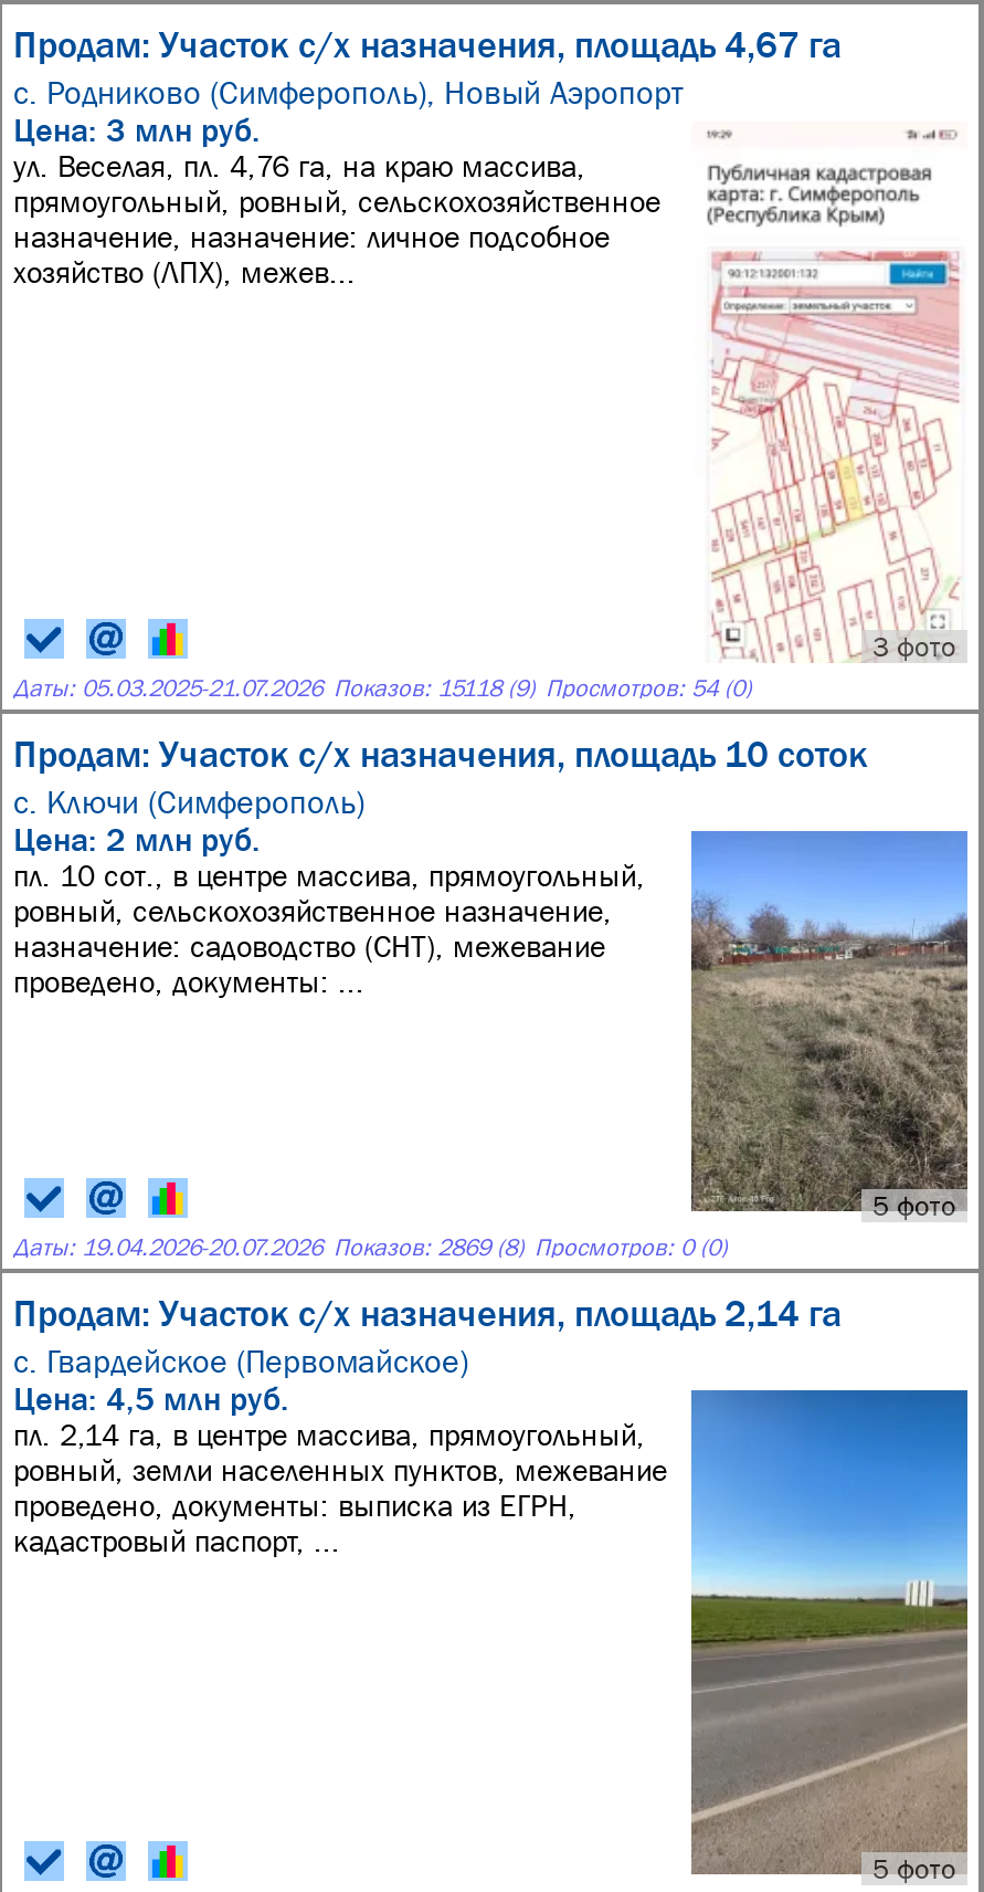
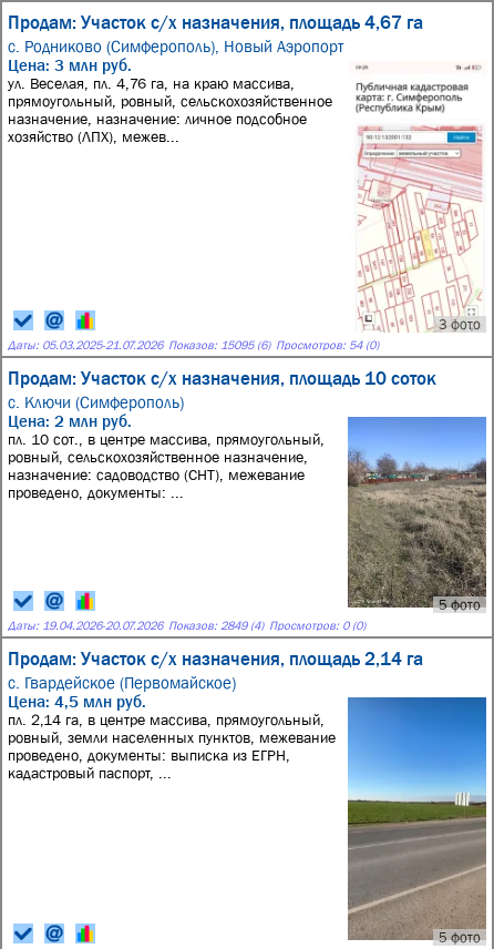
[13,674,751,701] Даты: 05.03.2025-21.07.2026 Показов: 15118 (9) Просмотров: 54 (0) -> [8,338,379,351] Даты: 05.03.2025-21.07.2026 Показов: 15095 (6) Просмотров: 54 (0)
[13,1234,727,1261] Даты: 19.04.2026-20.07.2026 Показов: 2869 (8) Просмотров: 0 (0) -> [8,619,366,632] Даты: 19.04.2026-20.07.2026 Показов: 2849 (4) Просмотров: 0 (0)

